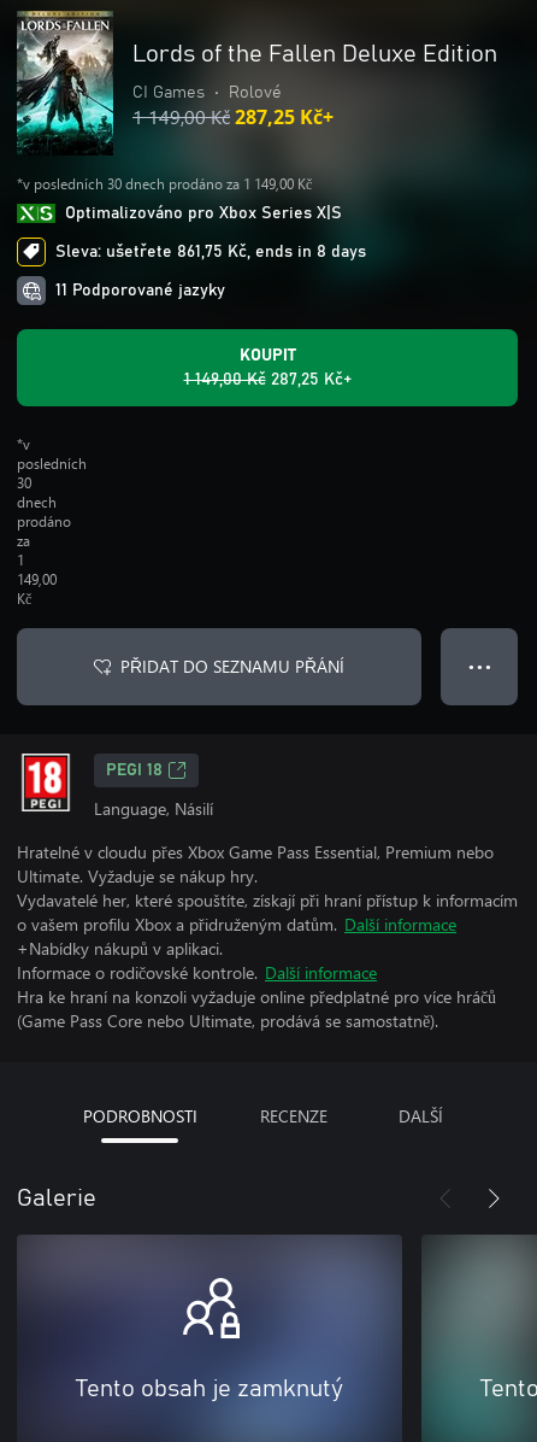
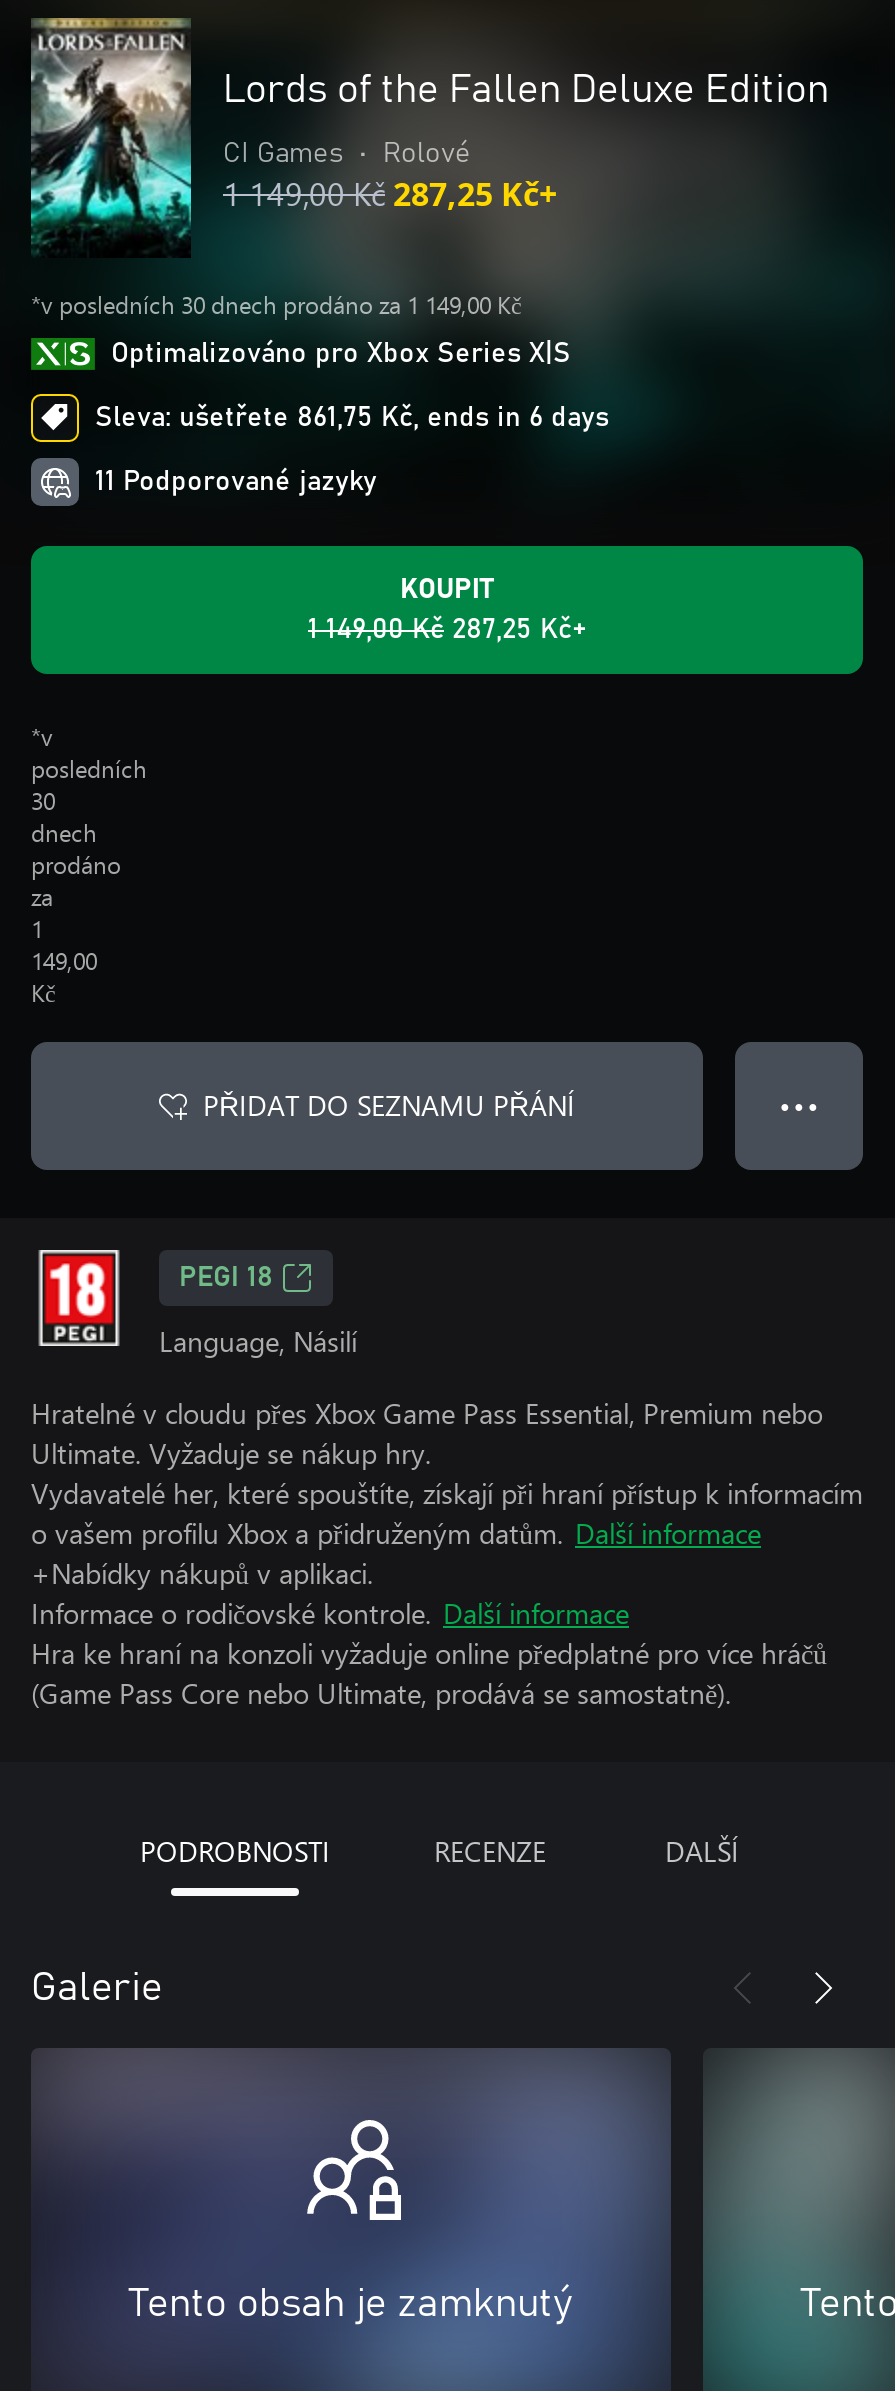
[55,244,366,260] Sleva: ušetřete 861,75 Kč, ends in 8 days -> [95,404,609,432] Sleva: ušetřete 861,75 Kč, ends in 6 days

